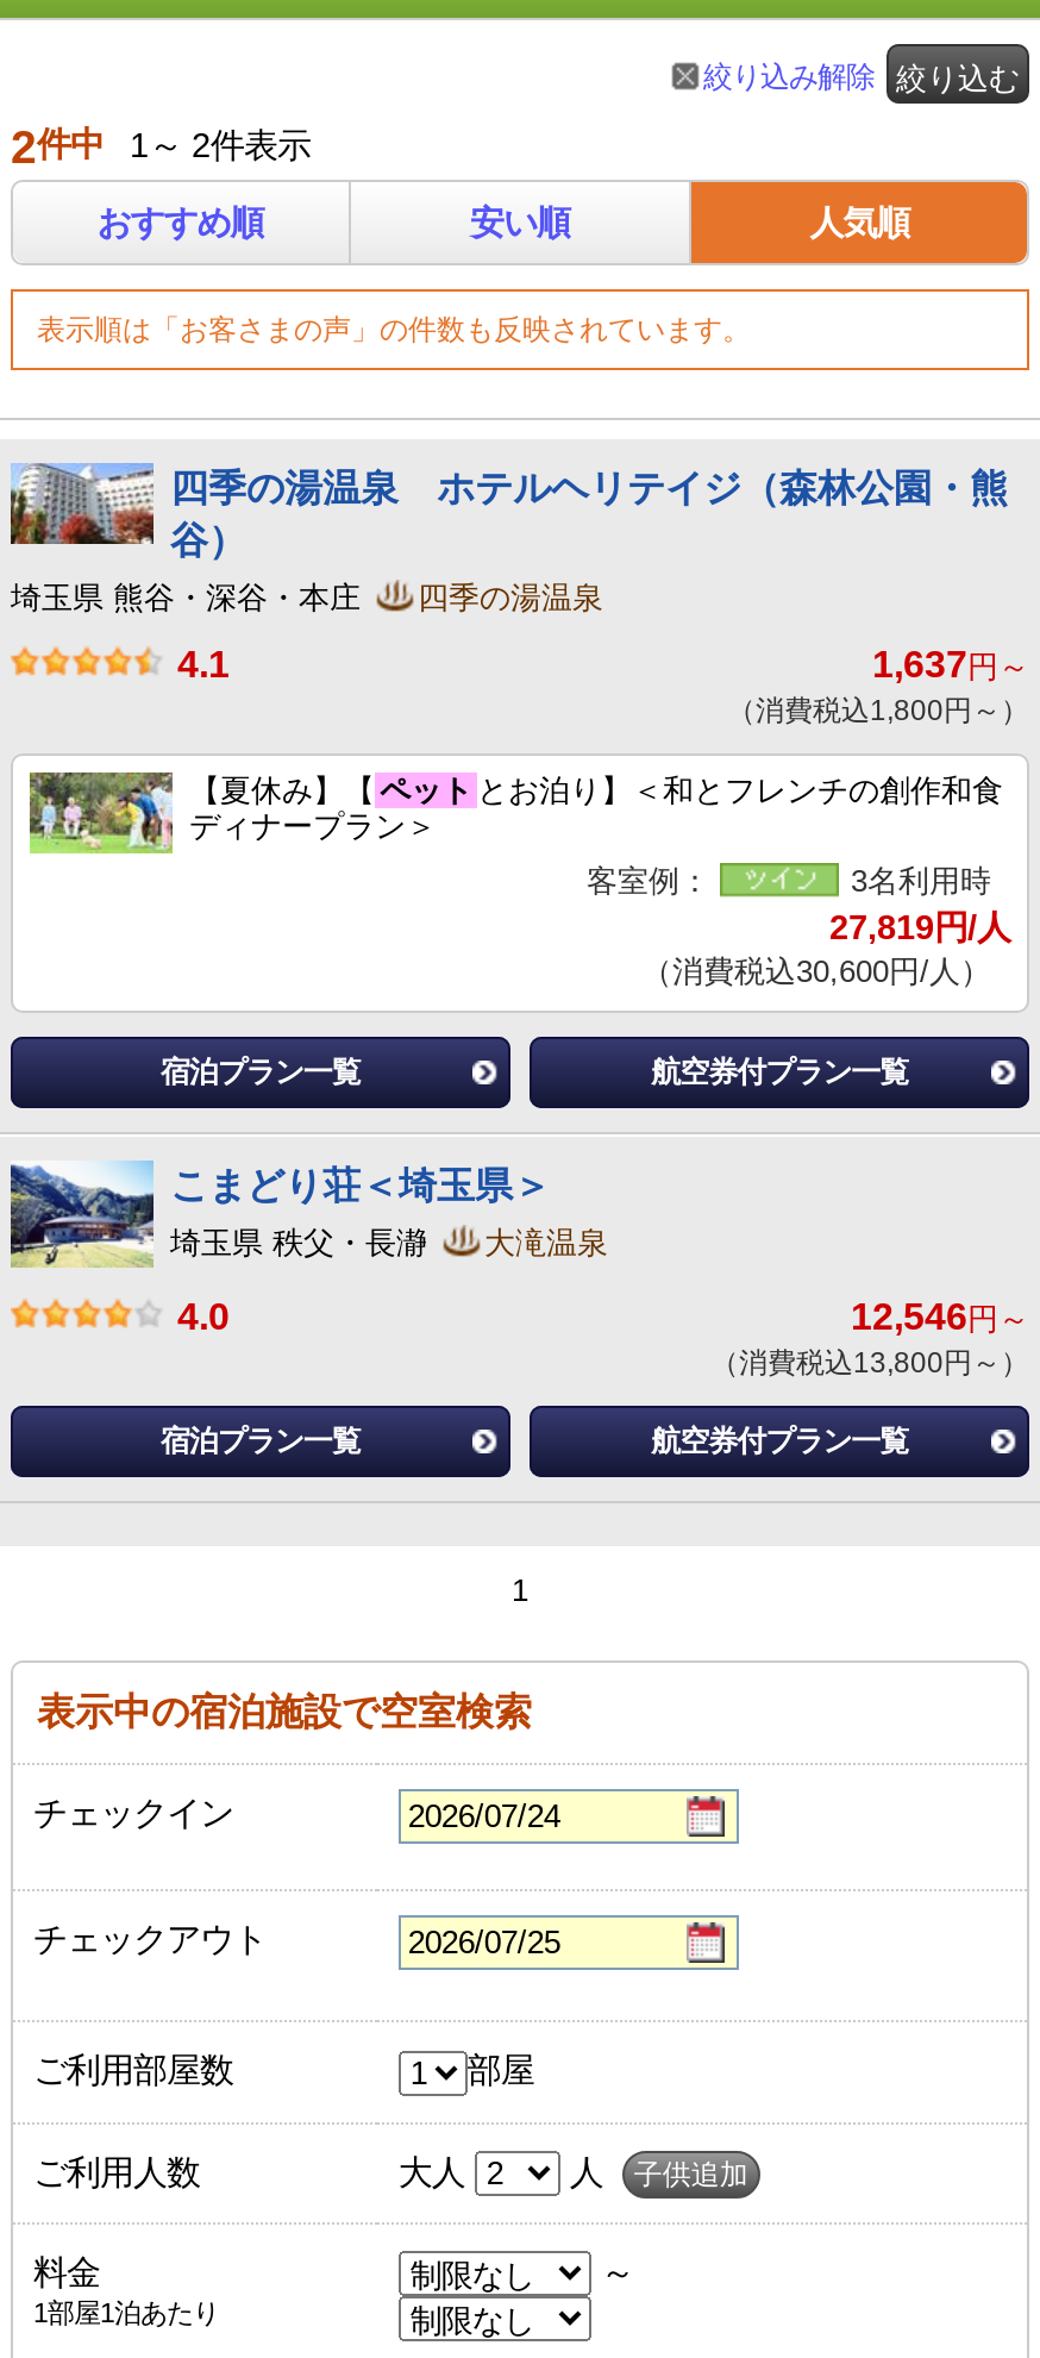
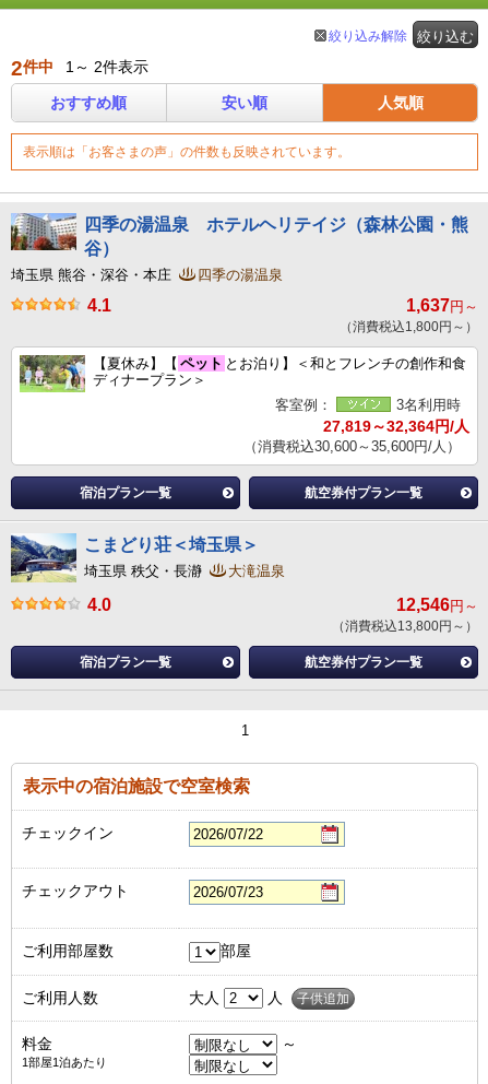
[641,908,1010,989] 27,819円/人 | （消費税込30,600円/人） -> [243,417,469,455] 27,819～32,364円/人 | （消費税込30,600～35,600円/人）

